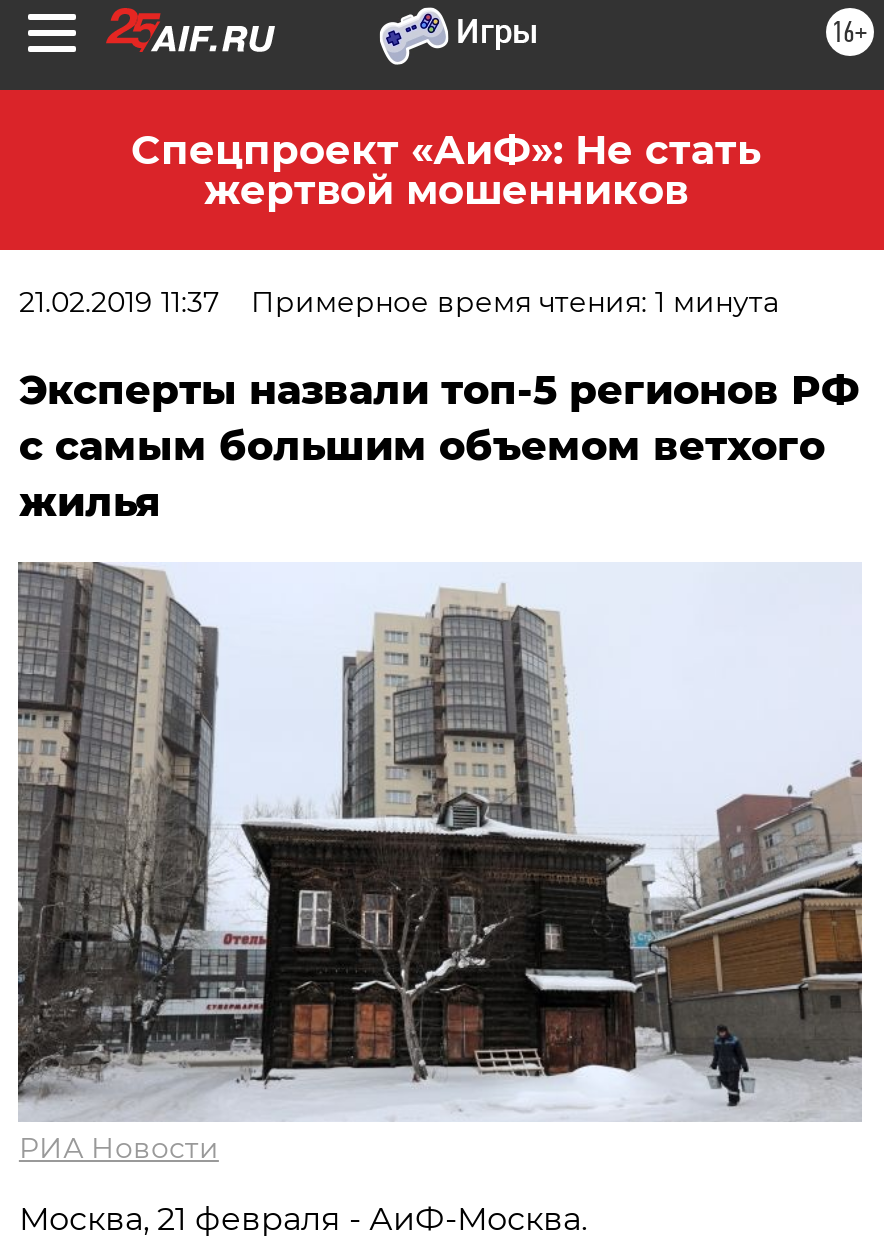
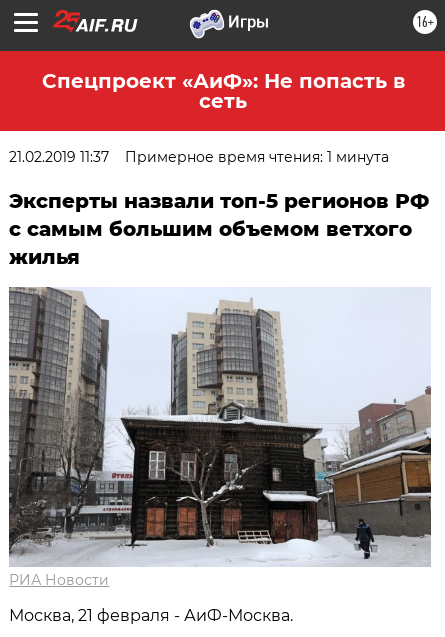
[131,126,761,214] Спецпроект «АиФ»: Не стать | жертвой мошенников -> [41,69,404,113] Спецпроект «АиФ»: Не попасть в | сеть

